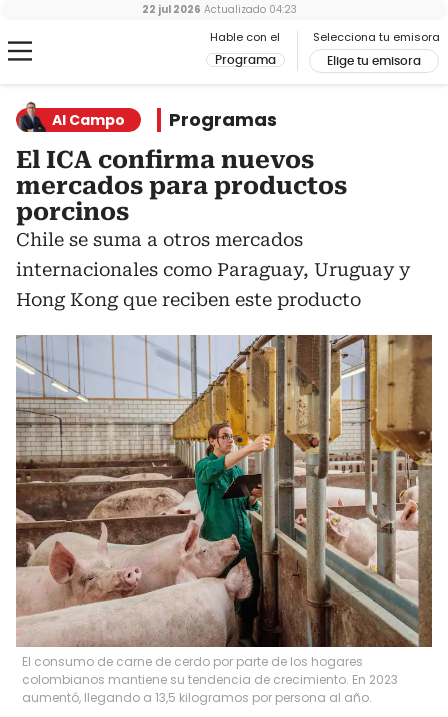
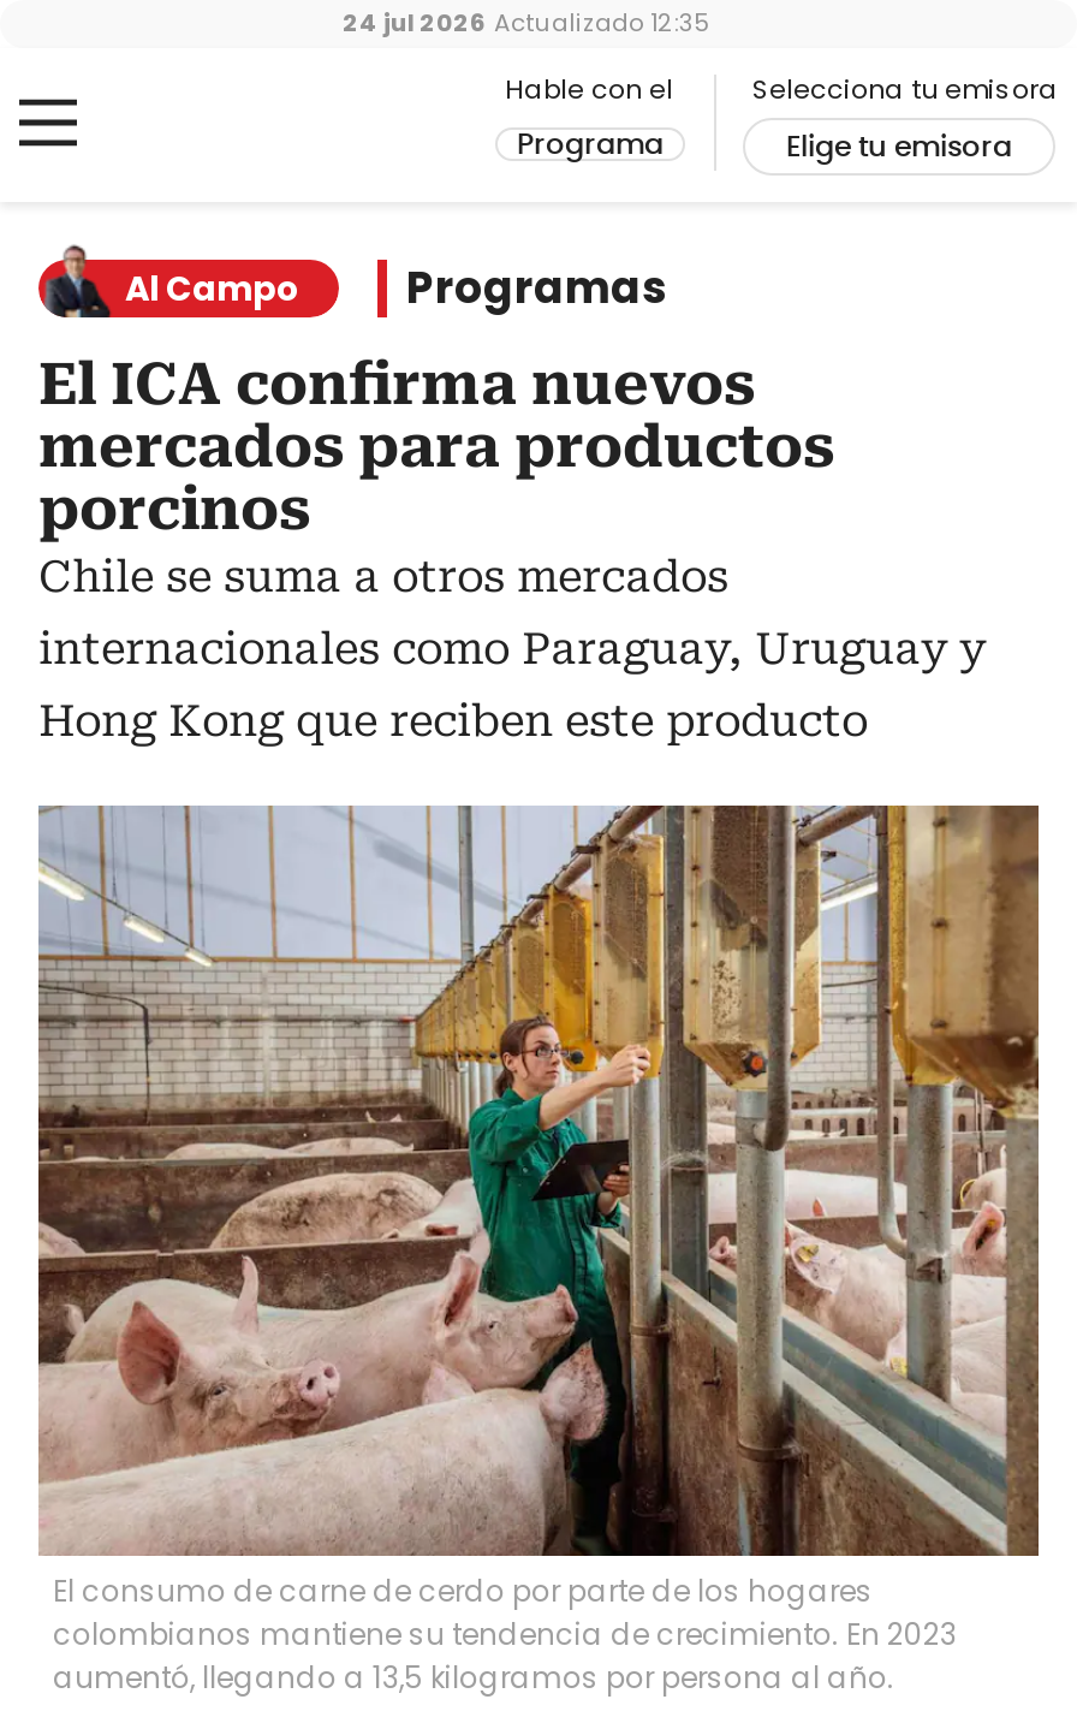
[141,2,296,17] 22 jul 2026 Actualizado 04:23 -> [343,5,710,41] 24 jul 2026 Actualizado 12:35

